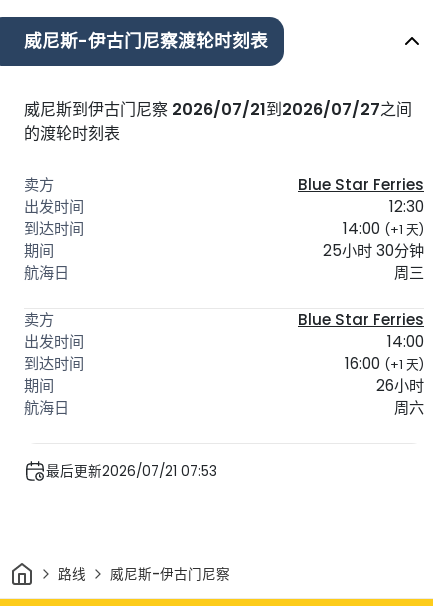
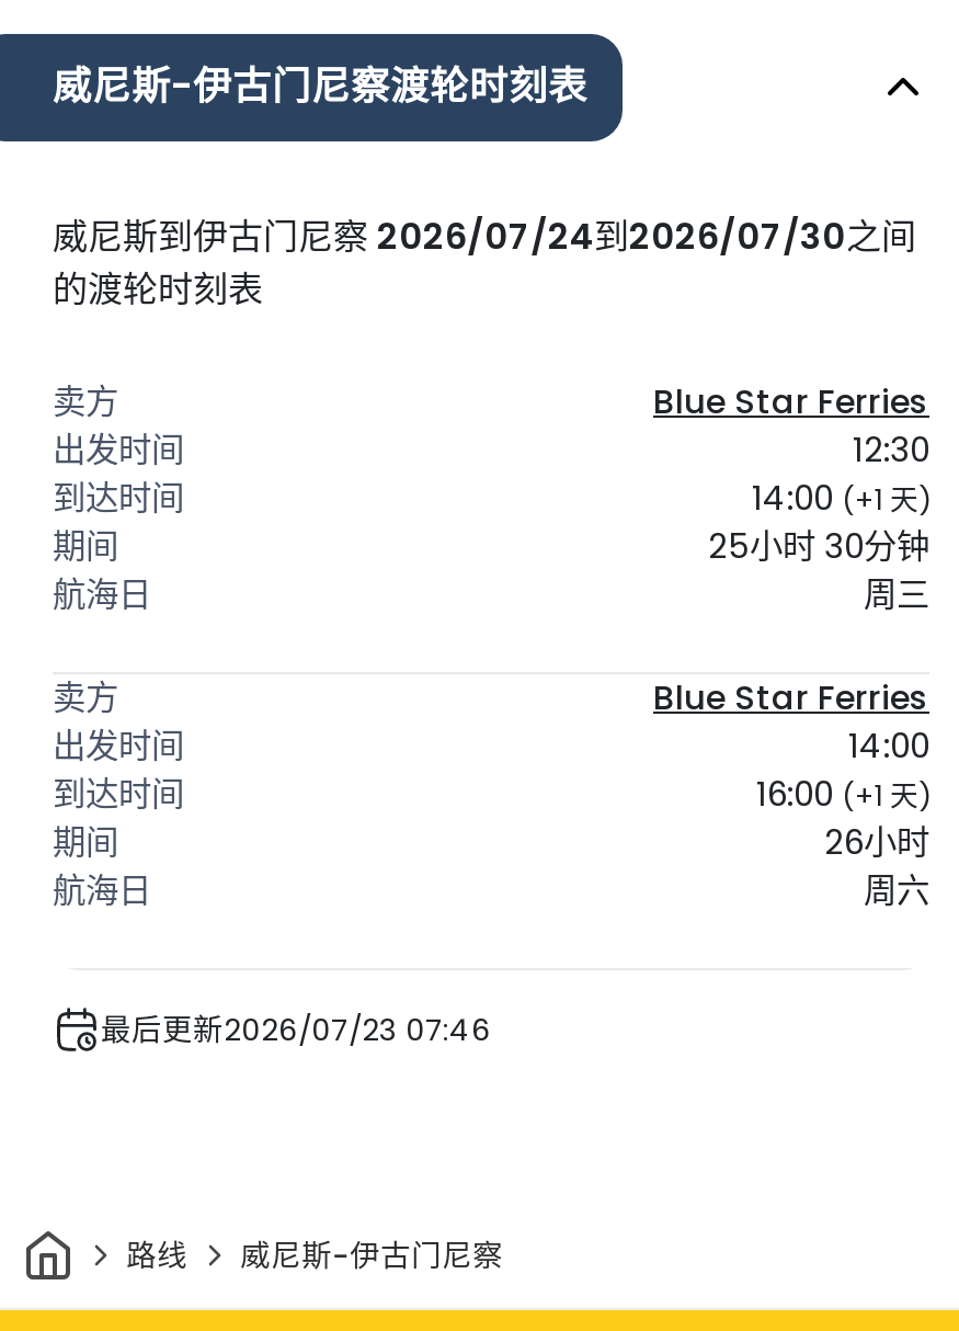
[24,98,412,121] 威尼斯到伊古门尼察2026/07/21到2026/07/27之间 -> [53,211,916,261] 威尼斯到伊古门尼察2026/07/24到2026/07/30之间
[46,462,217,481] 最后更新2026/07/21 07:53 -> [101,1010,491,1051] 最后更新2026/07/23 07:46

